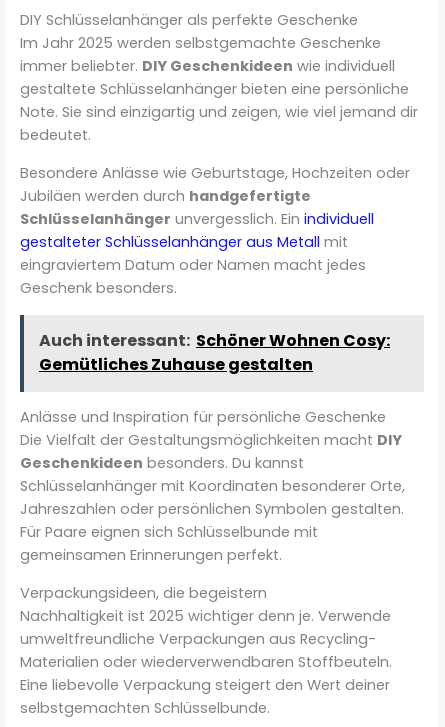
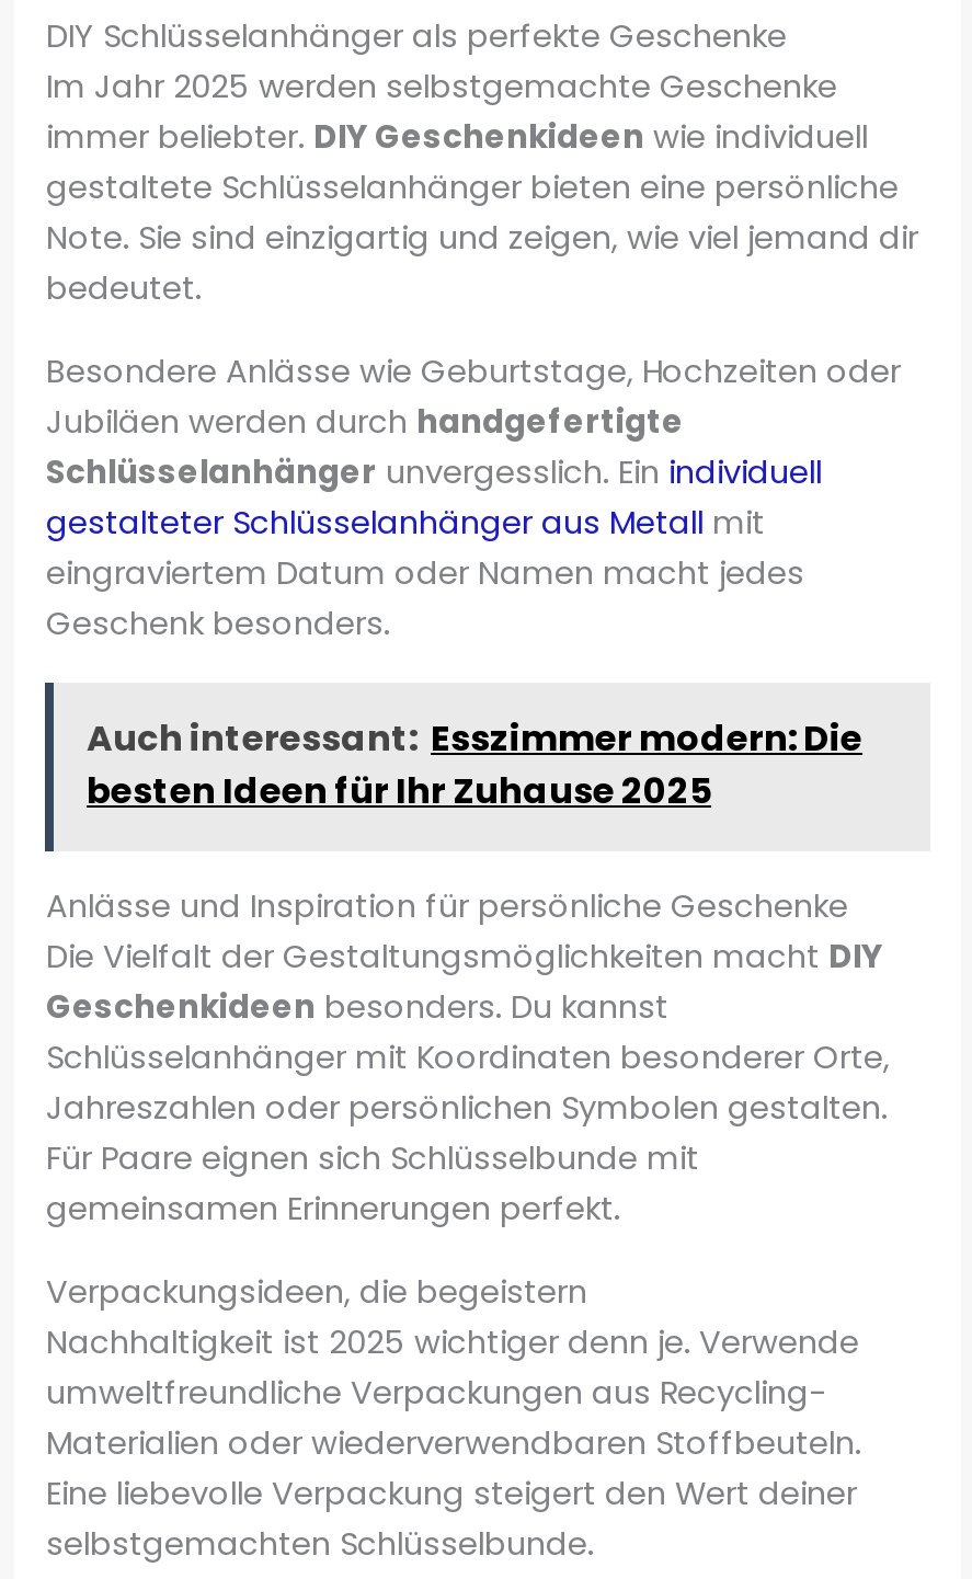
[39,329,390,376] Auch interessant: Schöner Wohnen Cosy: | Gemütliches Zuhause gestalten -> [87,714,862,817] Auch interessant: Esszimmer modern: Die | besten Ideen für Ihr Zuhause 2025

